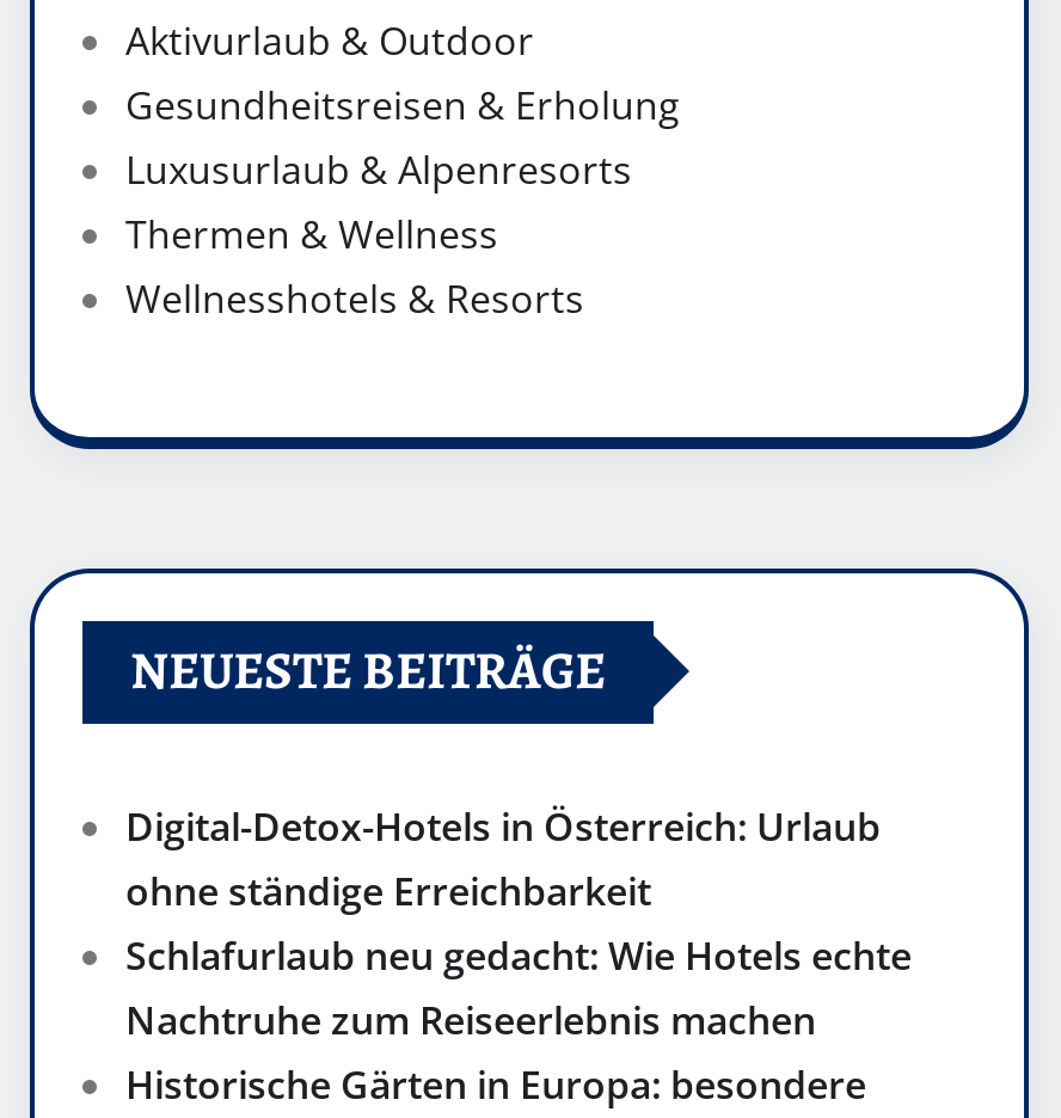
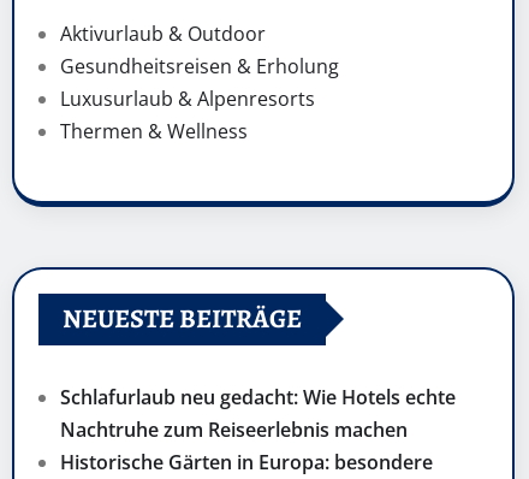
[125,272,584,324] Wellnesshotels & Resorts -> none
[125,800,881,917] Digital-Detox-Hotels in Österreich: Urlaub | ohne ständige Erreichbarkeit -> none

